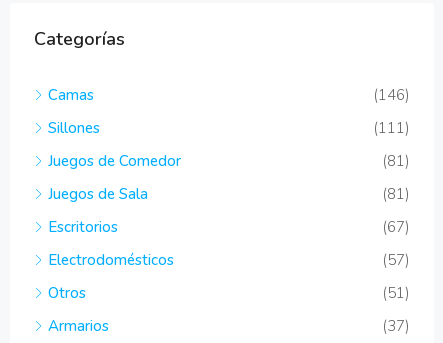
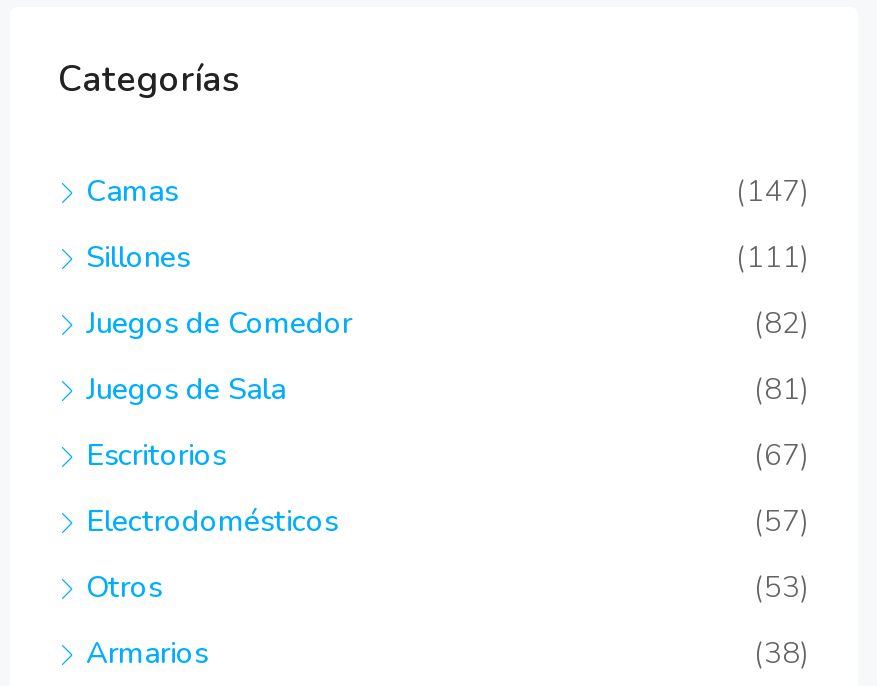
[373,85,410,105] (146) -> [736,171,810,211] (147)
[382,151,410,171] (81) -> [754,303,810,343] (82)
[382,283,410,303] (51) -> [754,567,810,607] (53)
[382,316,410,336] (37) -> [754,633,810,673] (38)

